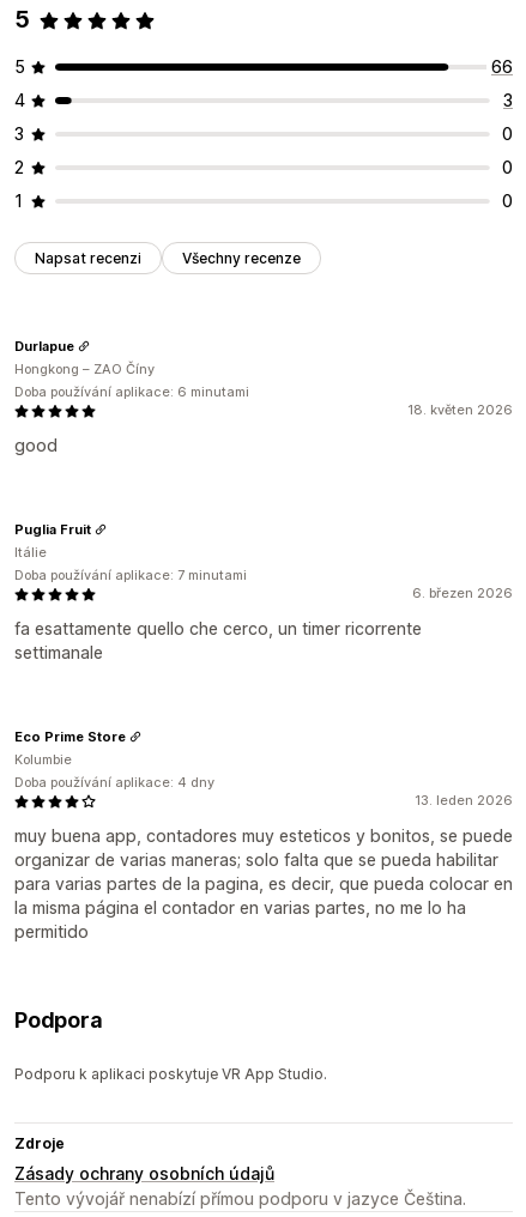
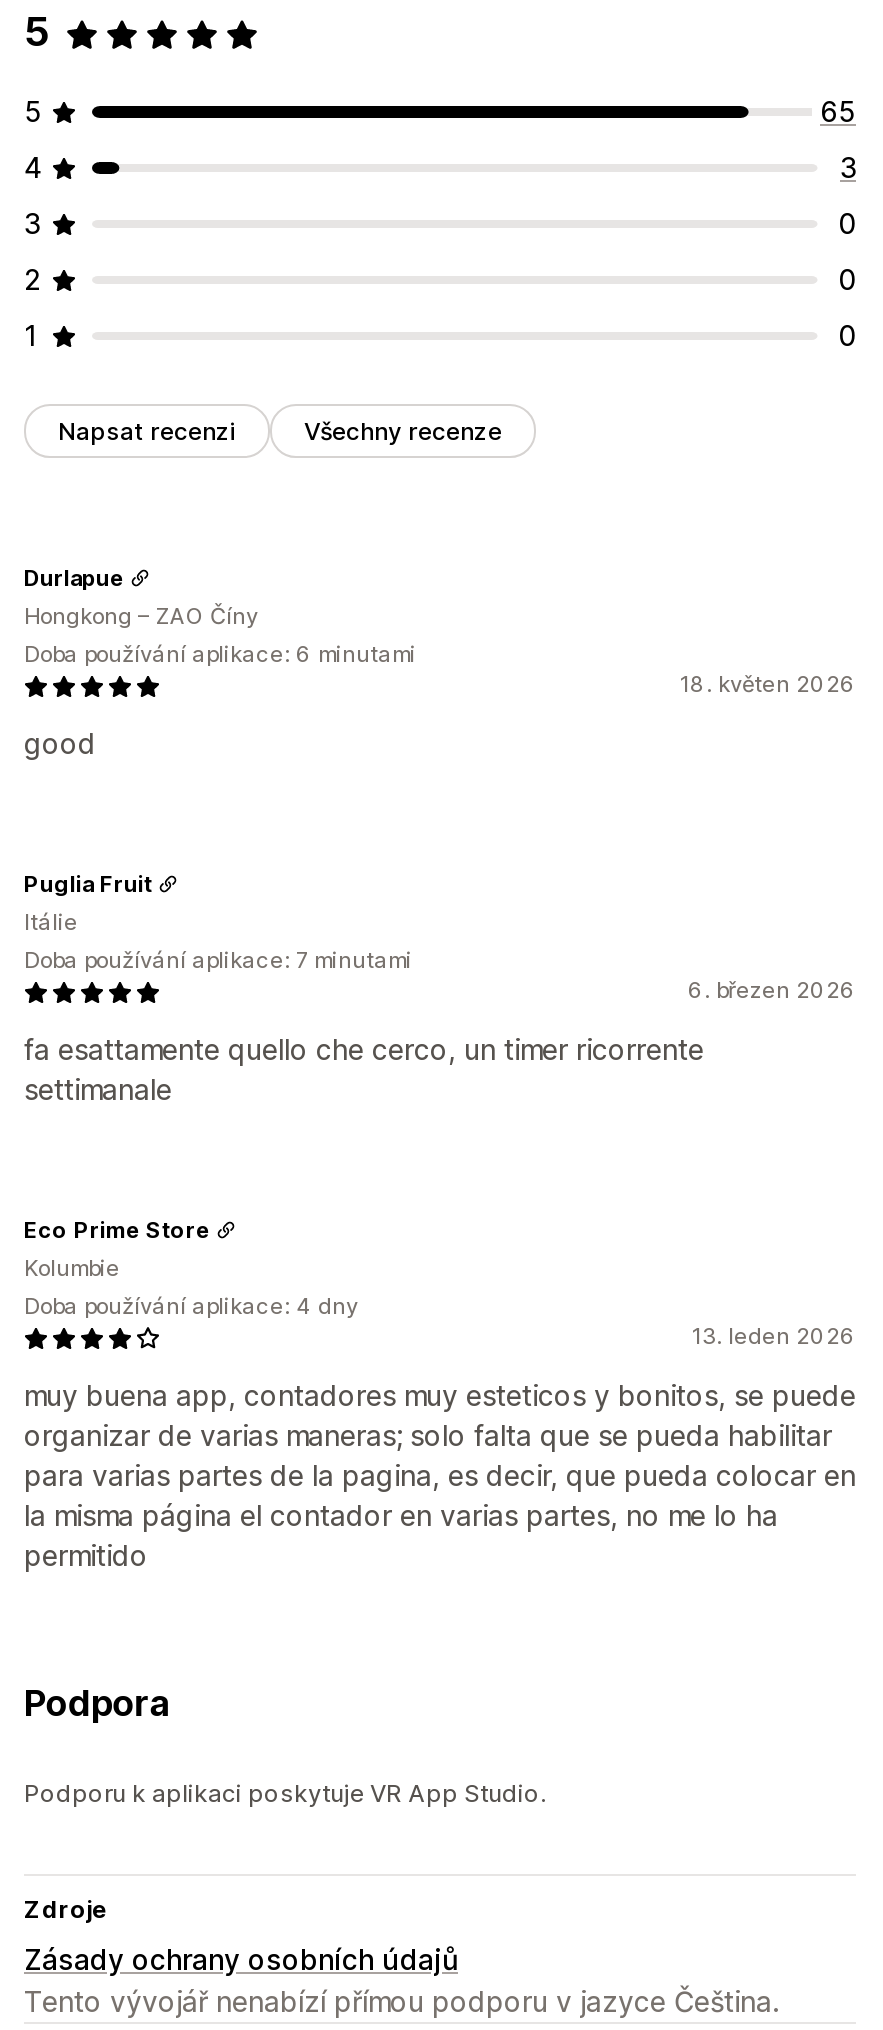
[491,57,513,77] 66 -> [820,95,856,129] 65

